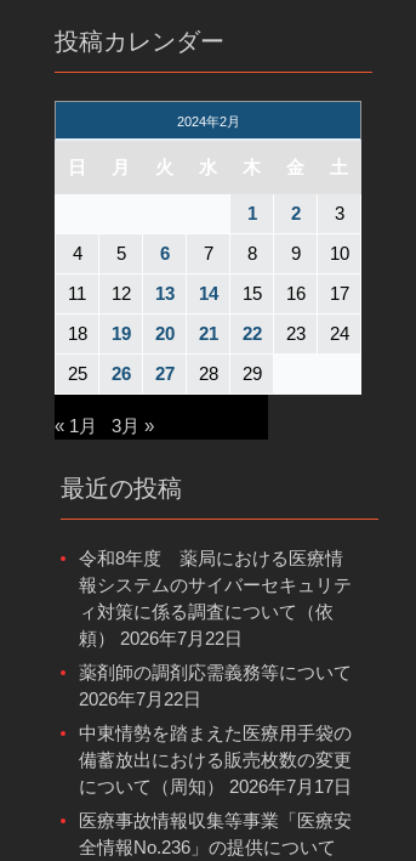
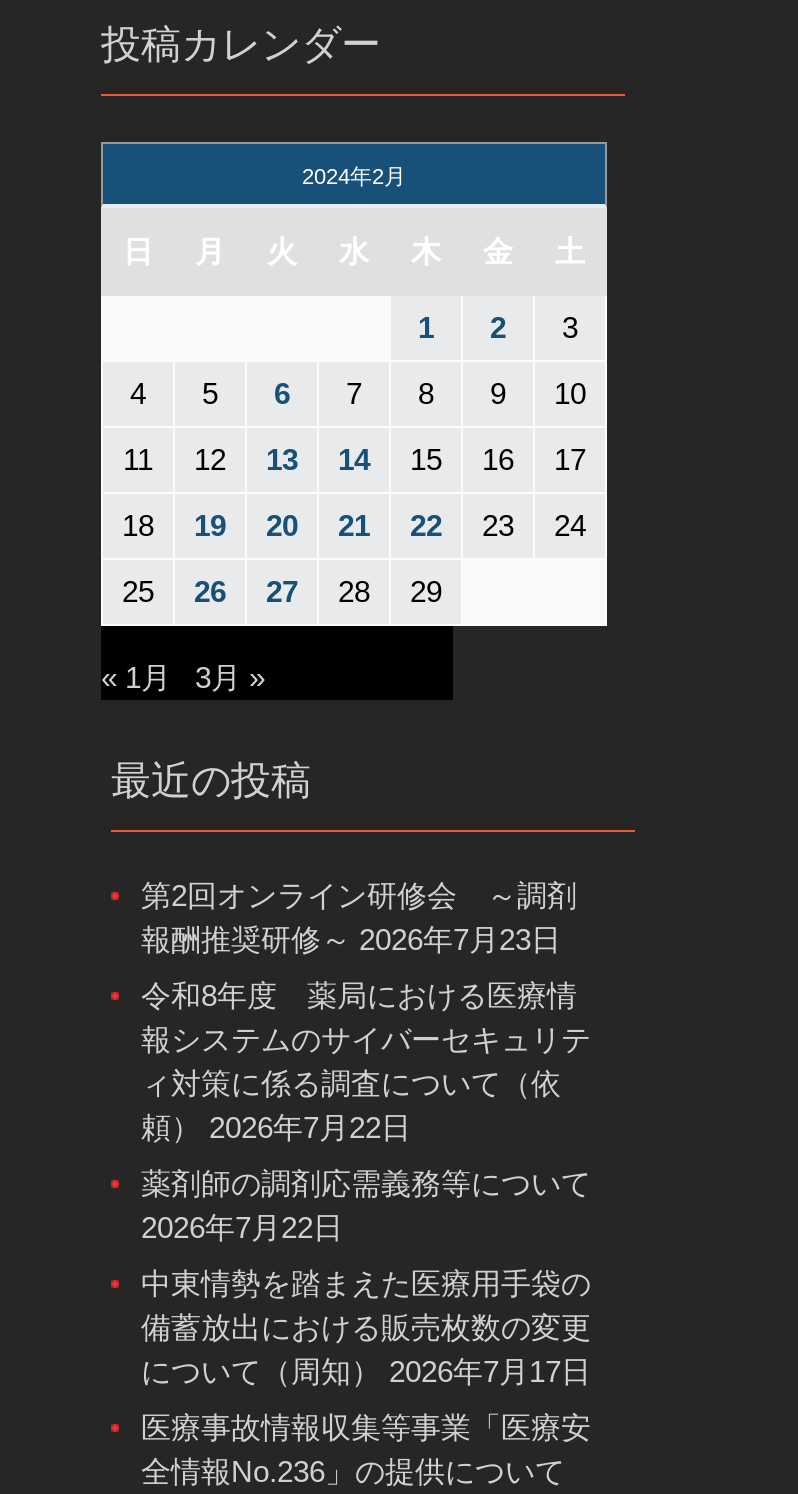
none -> [141,879,577,957] 第2回オンライン研修会 ～調剤 | 報酬推奨研修～ 2026年7月23日

